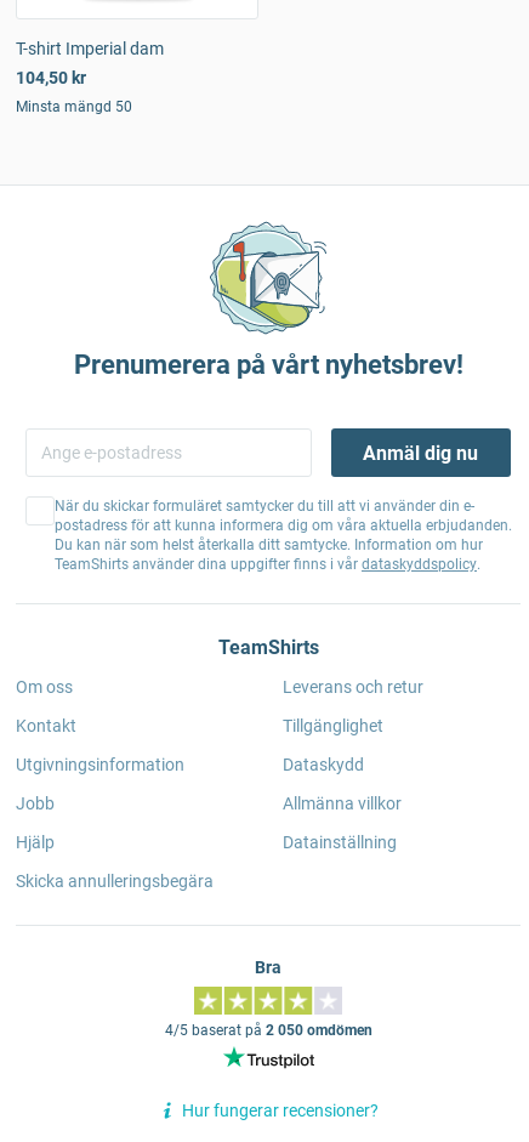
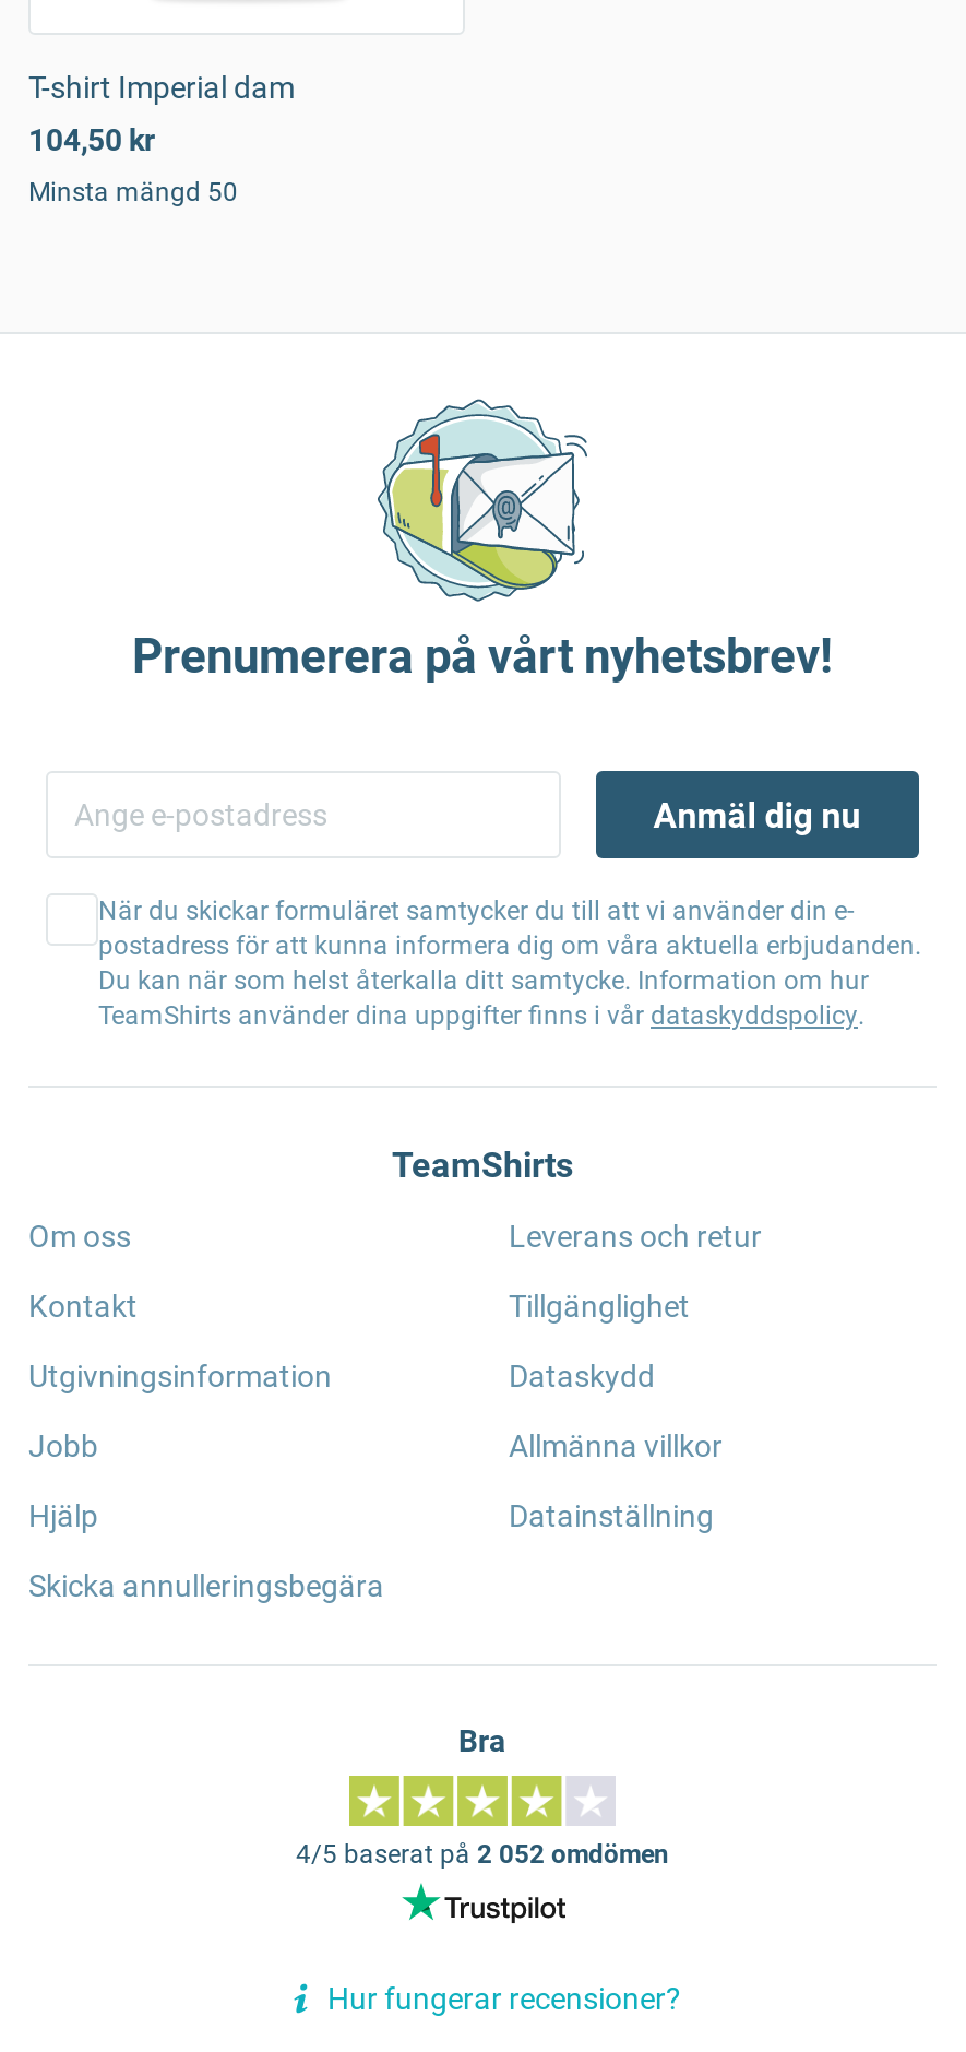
[164,1022,372,1039] 4/5 baserat på 2 050 omdömen -> [296,1840,669,1870] 4/5 baserat på 2 052 omdömen

